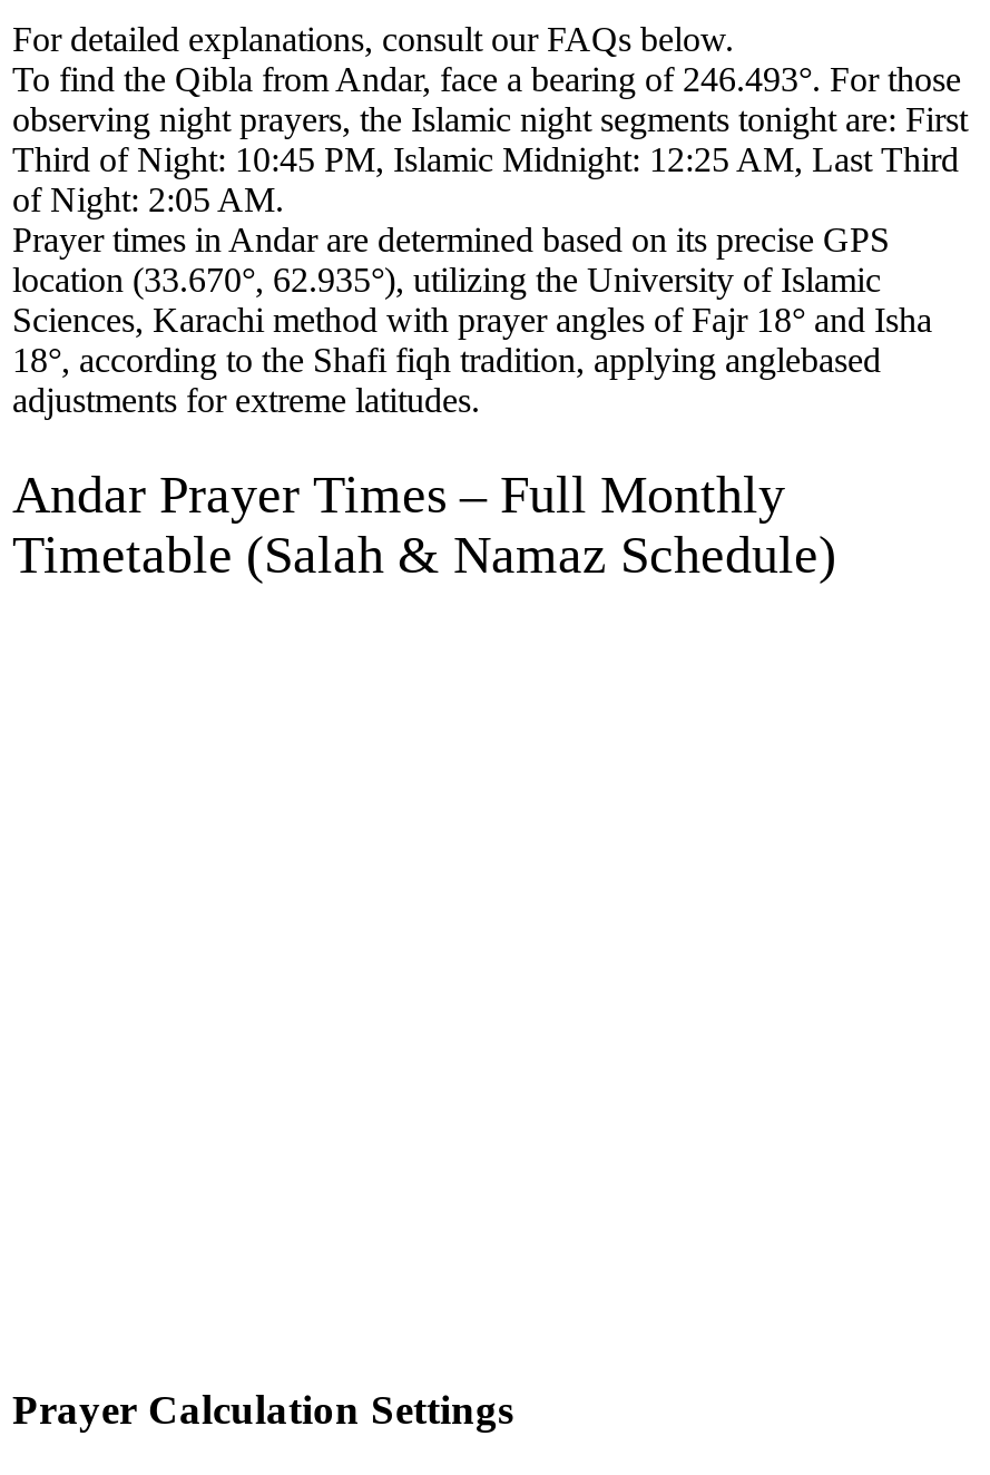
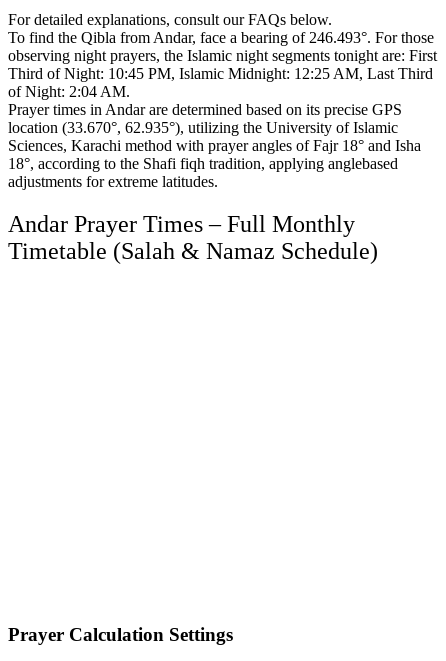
[12,181,284,219] of Night: 2:05 AM. -> [8,83,130,100] of Night: 2:04 AM.

